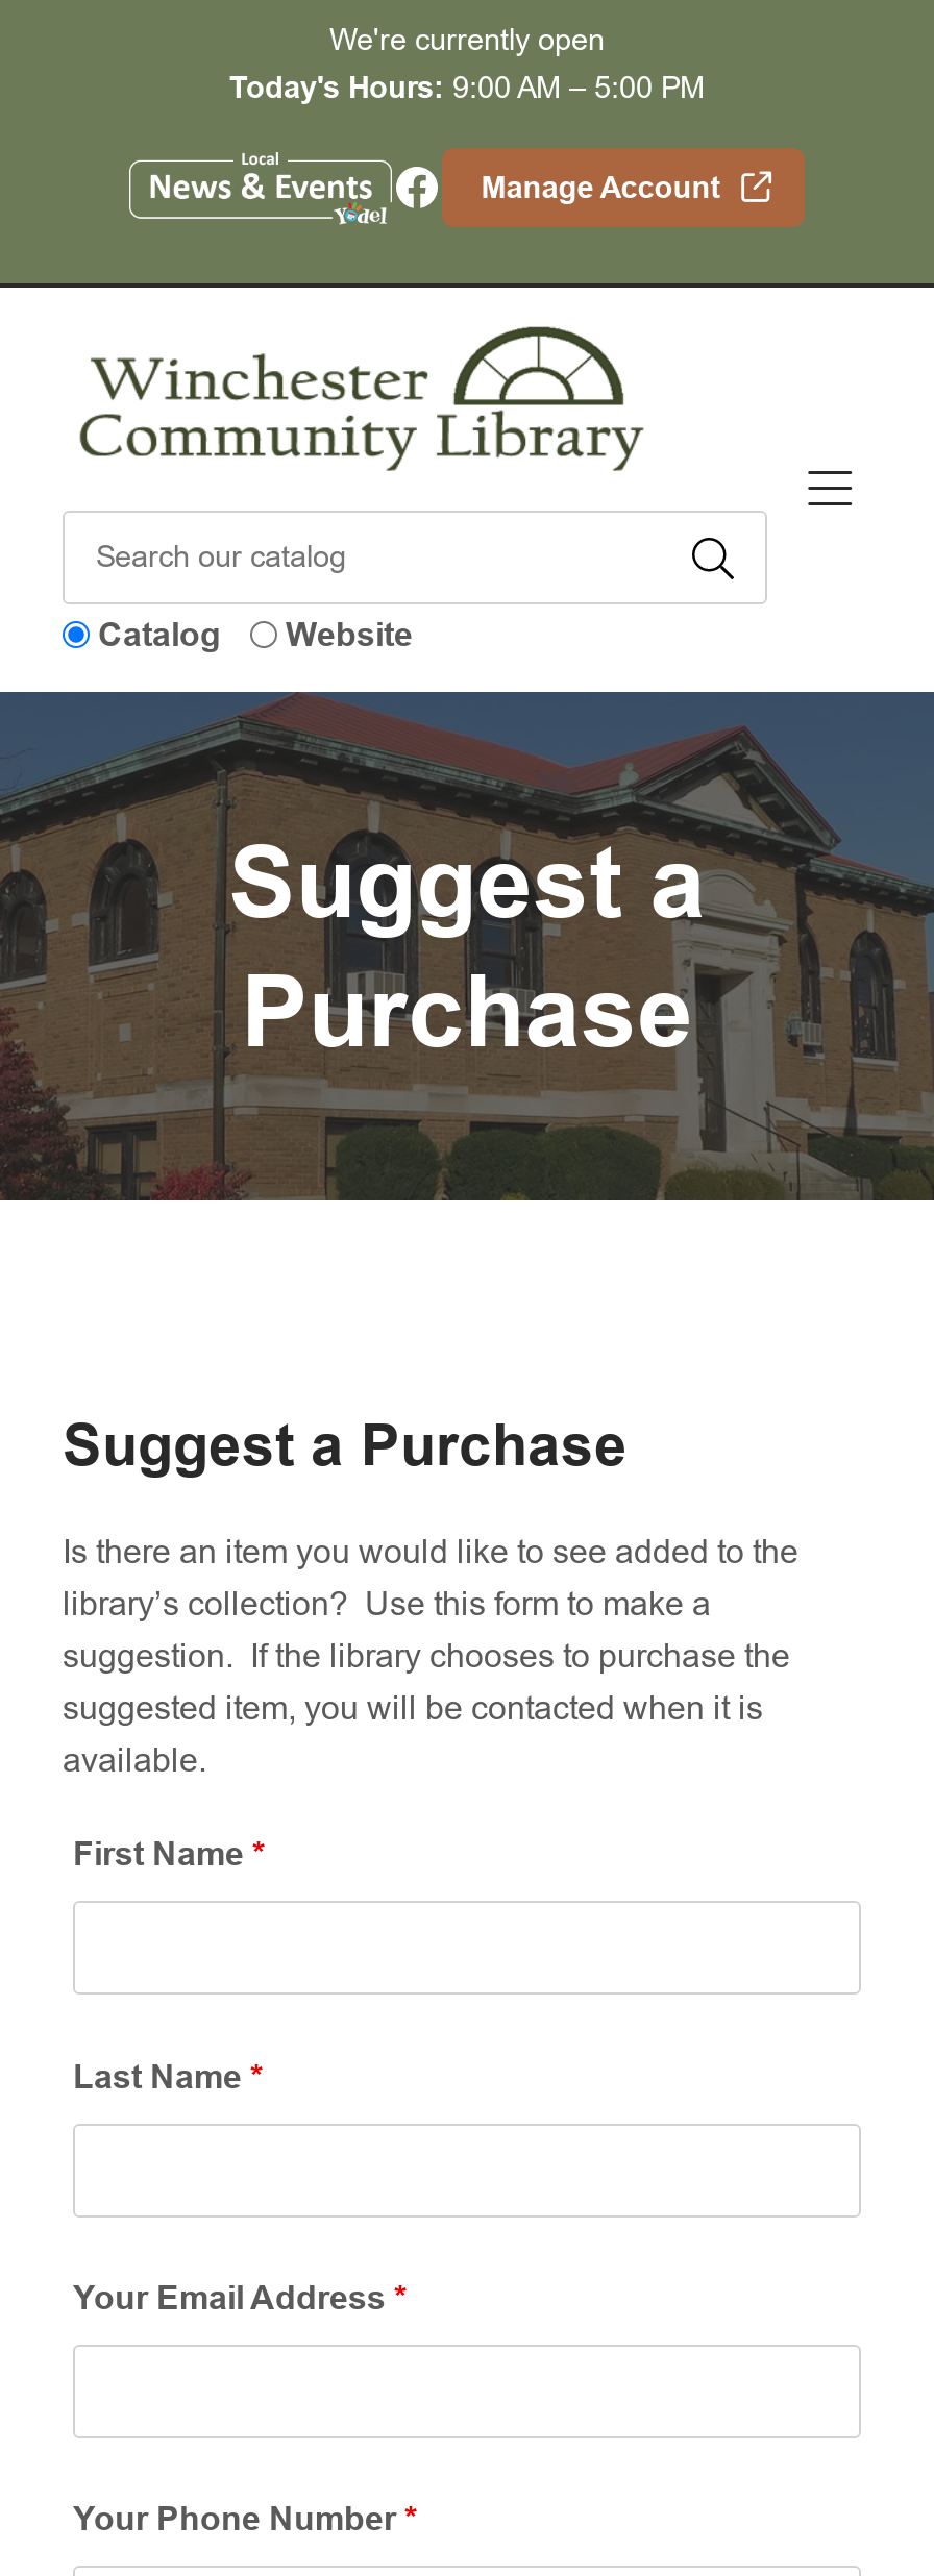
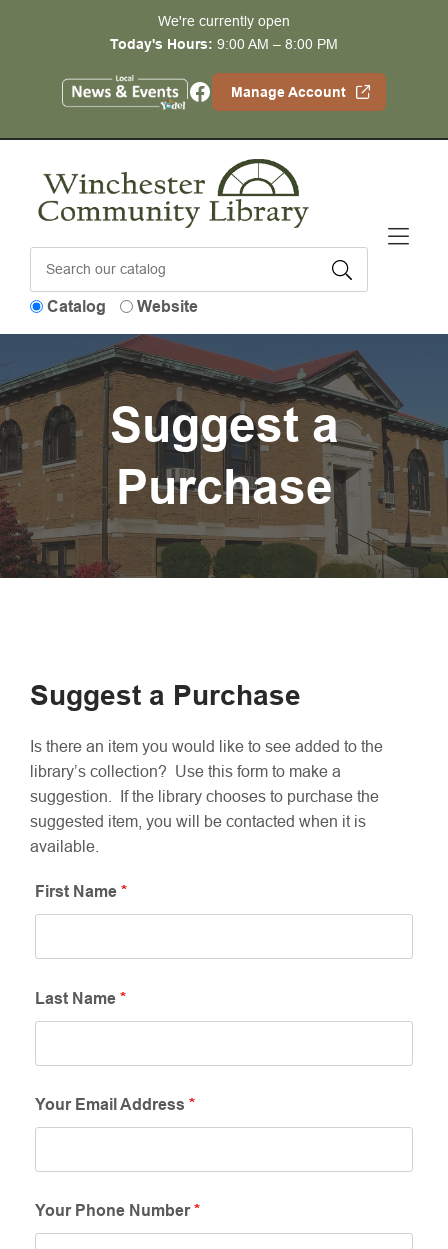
[229,71,705,104] Today's Hours: 9:00 AM – 5:00 PM -> [110,36,338,52] Today's Hours: 9:00 AM – 8:00 PM

